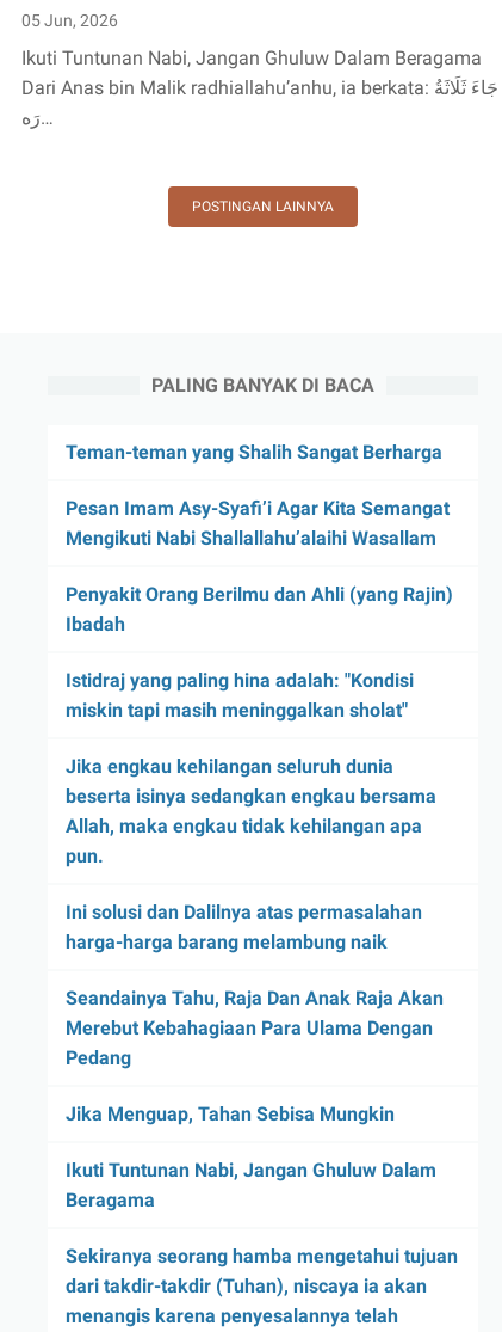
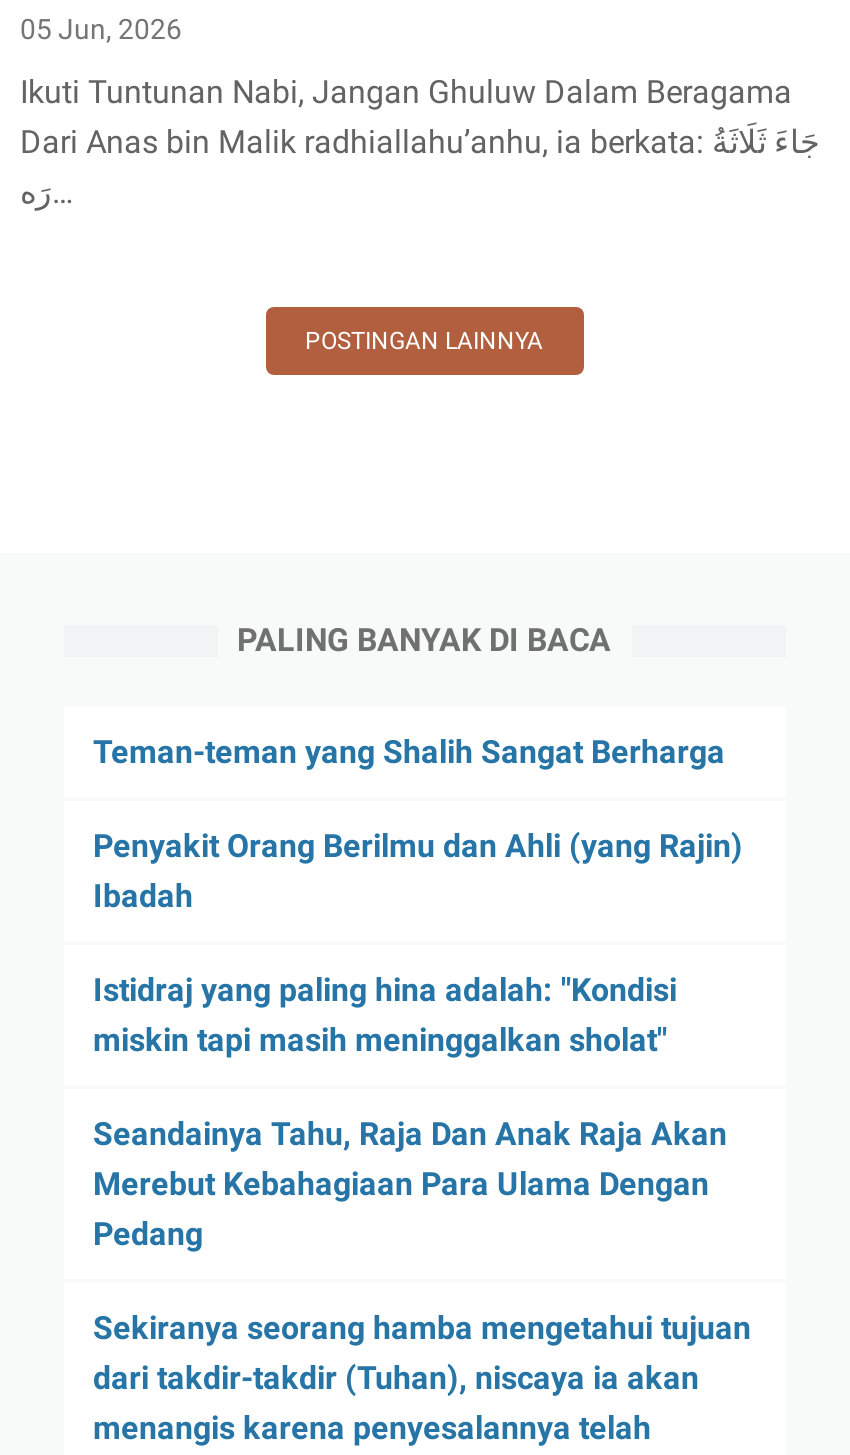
[65,497,449,550] Pesan Imam Asy-Syafi’i Agar Kita Semangat | Mengikuti Nabi Shallallahu’alaihi Wasallam -> none
[65,755,436,954] Jika engkau kehilangan seluruh dunia | beserta isinya sedangkan engkau bersama | Allah, maka engkau tidak kehilangan apa | pun. | Ini solusi dan Dalilnya atas permasalahan | harga-harga barang melambung naik -> none
[65,1103,436,1212] Jika Menguap, Tahan Sebisa Mungkin | Ikuti Tuntunan Nabi, Jangan Ghuluw Dalam | Beragama -> none

